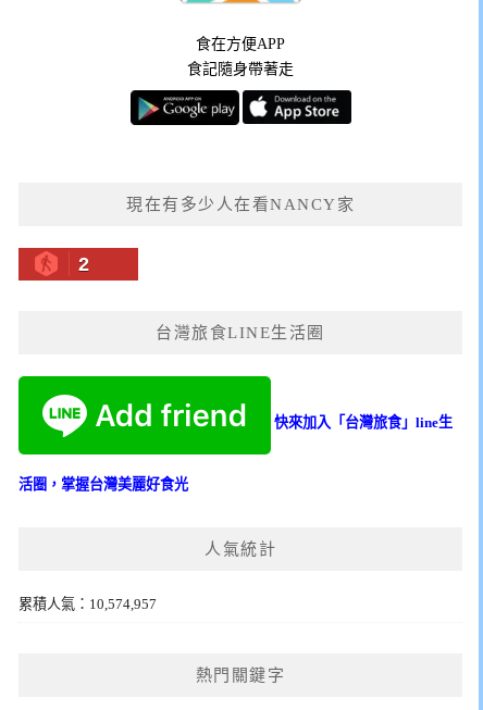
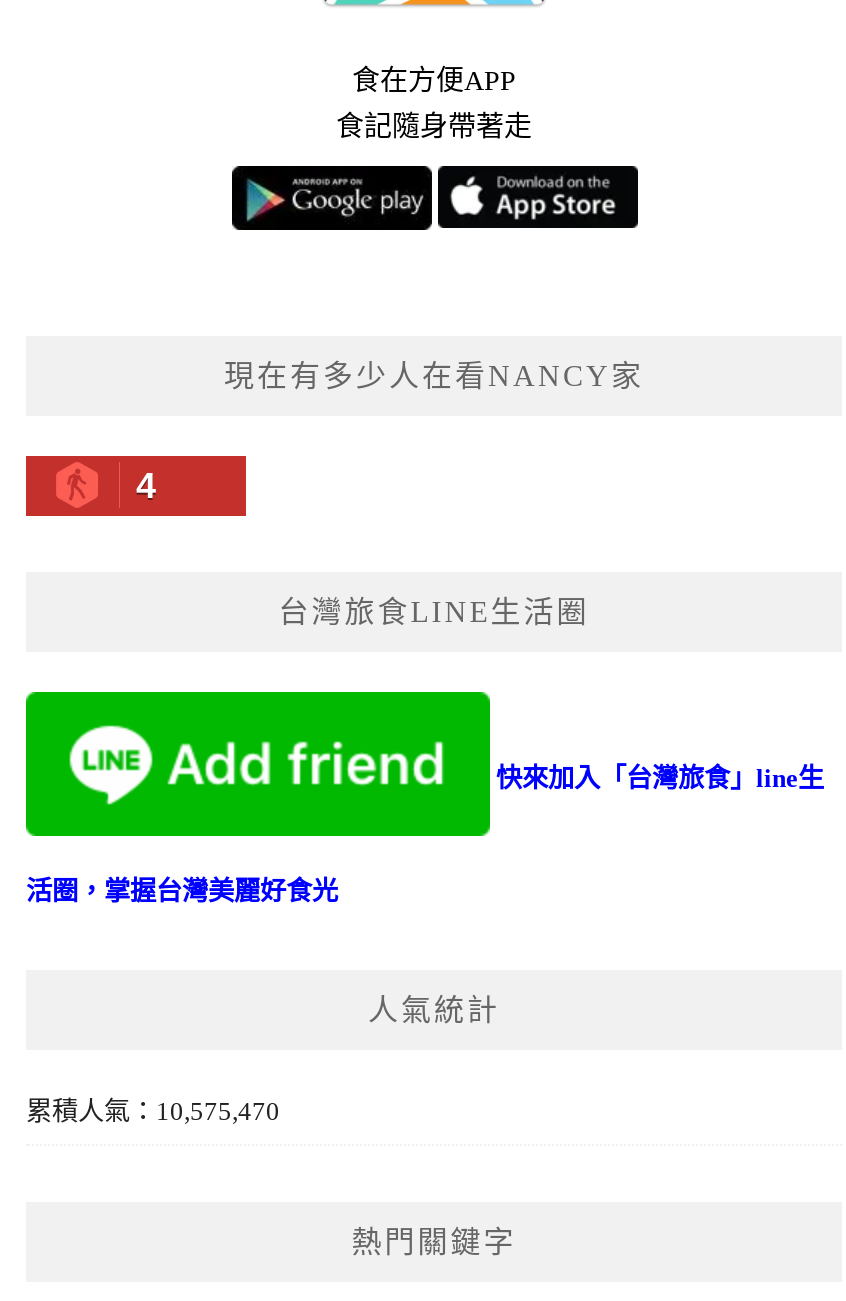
[78,253,87,275] 2 -> [136,466,152,506] 4
[18,596,157,612] 累積人氣：10,574,957 -> [26,1096,280,1126] 累積人氣：10,575,470

